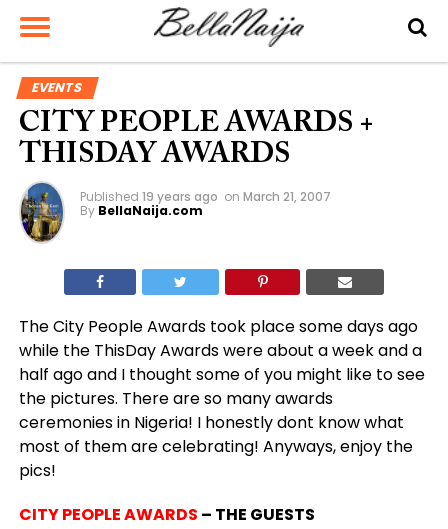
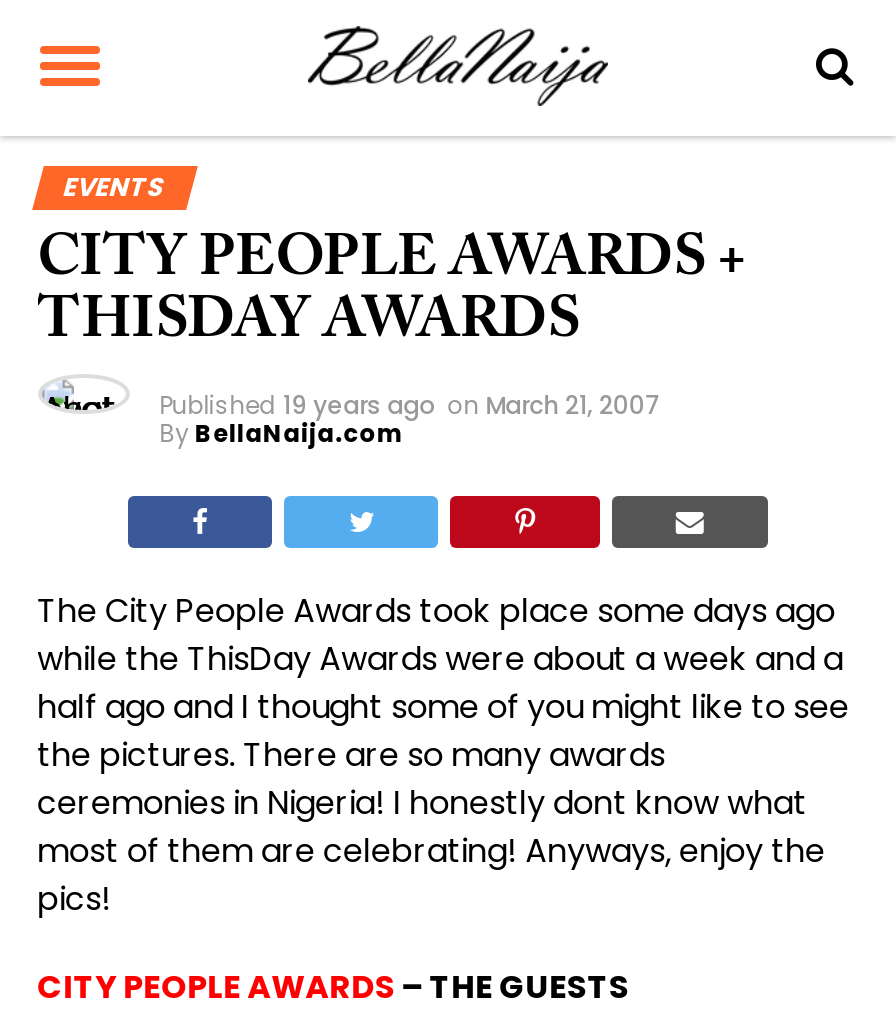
[19,182,65,244] [image] -> [40,378,128,444] [image]

